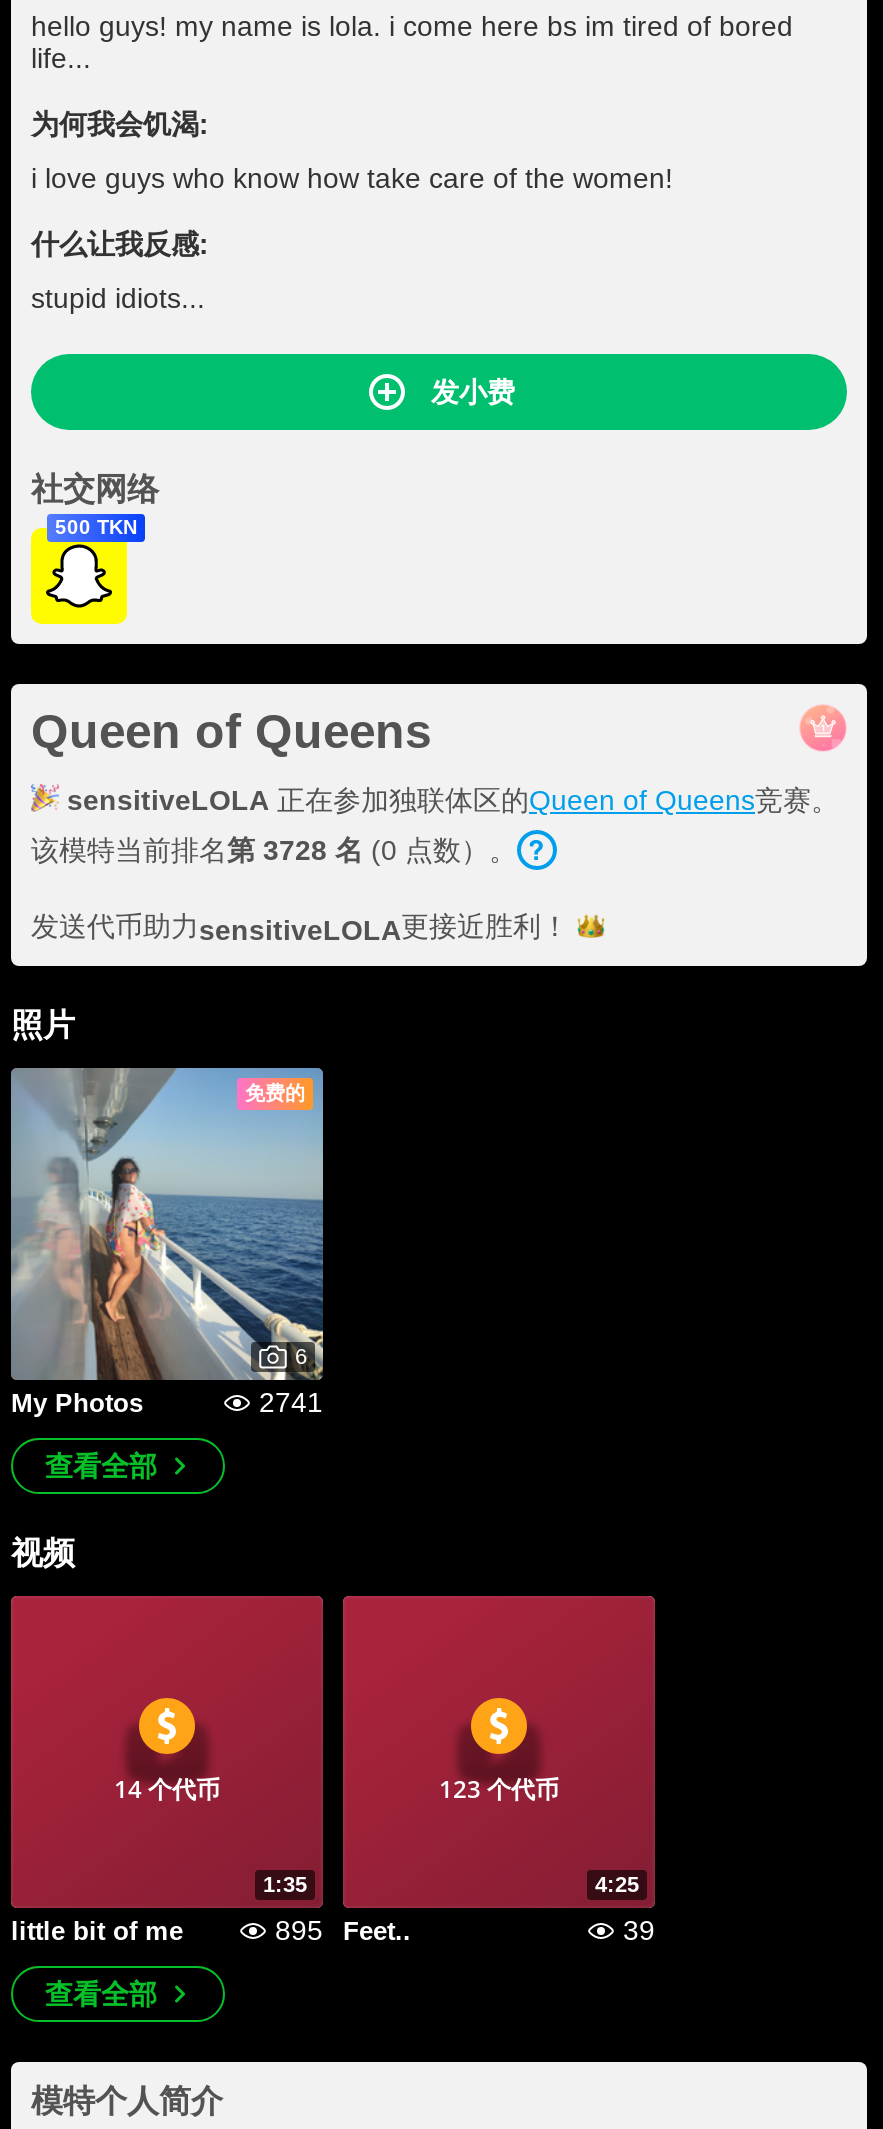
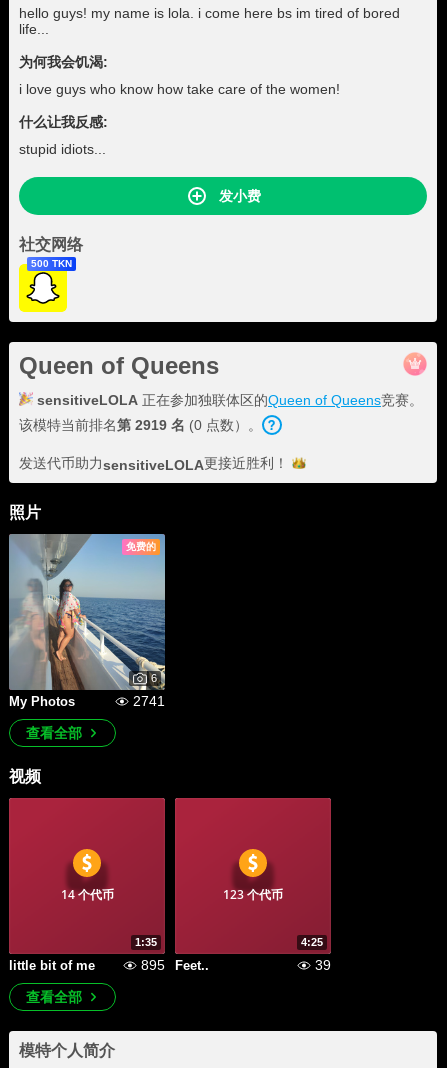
[31,834,517,866] 该模特当前排名第3728名(0 点数）。 -> [19,417,262,433] 该模特当前排名第2919名(0 点数）。

